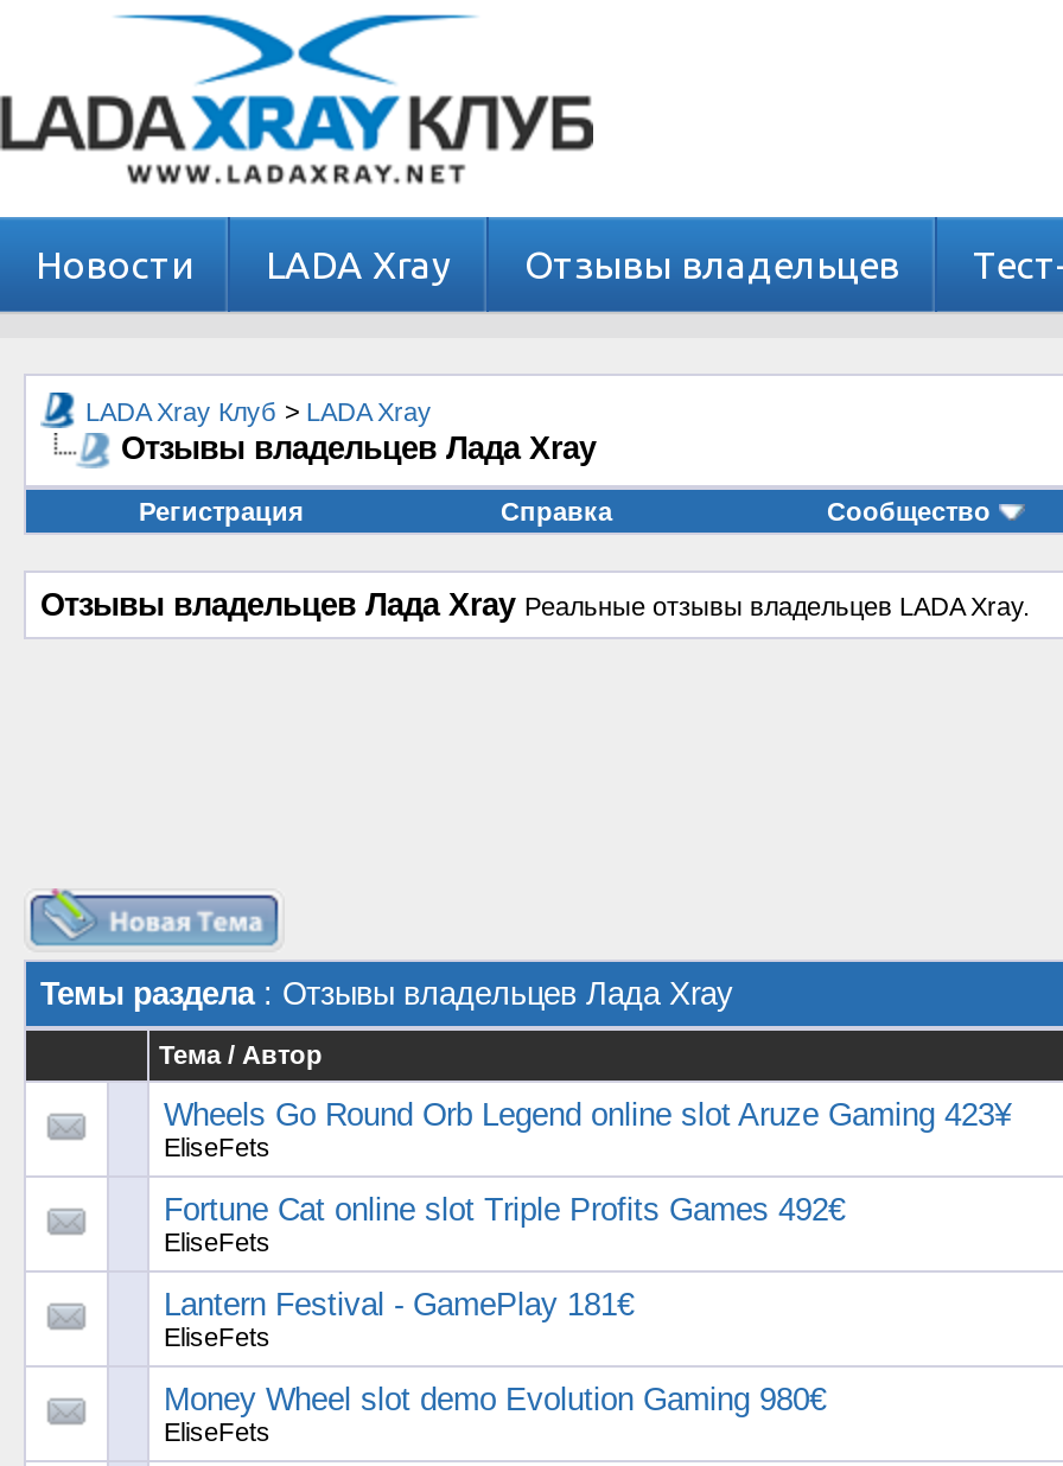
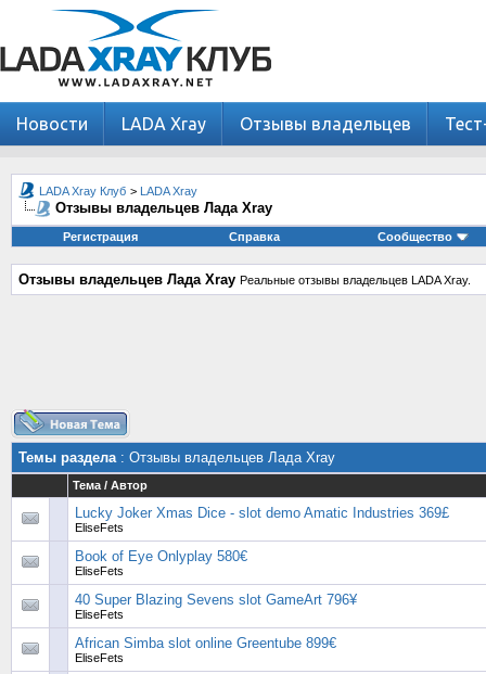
[164,1097,1011,1133] Wheels Go Round Orb Legend online slot Aruze Gaming 423¥ -> [75,505,449,521] Lucky Joker Xmas Dice - slot demo Amatic Industries 369£
[164,1192,845,1228] Fortune Cat online slot Triple Profits Games 492€ -> [75,548,247,564] Book of Eye Onlyplay 580€
[164,1287,634,1322] Lantern Festival - GamePlay 181€ -> [75,592,357,608] 40 Super Blazing Sevens slot GameArt 796¥
[164,1382,826,1417] Money Wheel slot demo Evolution Gaming 980€ -> [75,635,336,651] African Simba slot online Greentube 899€

